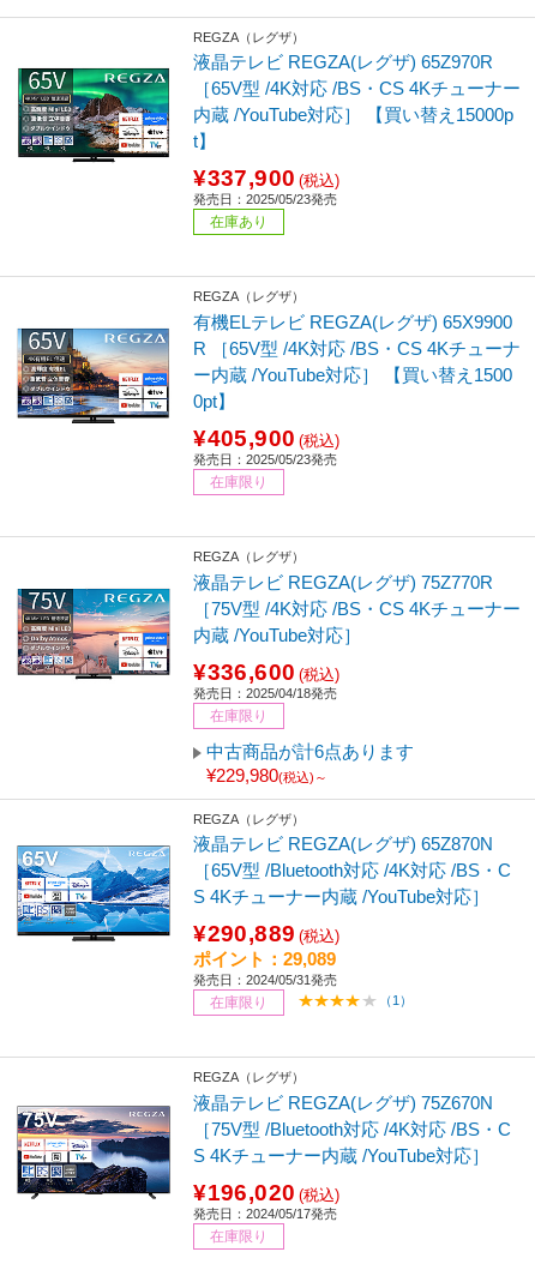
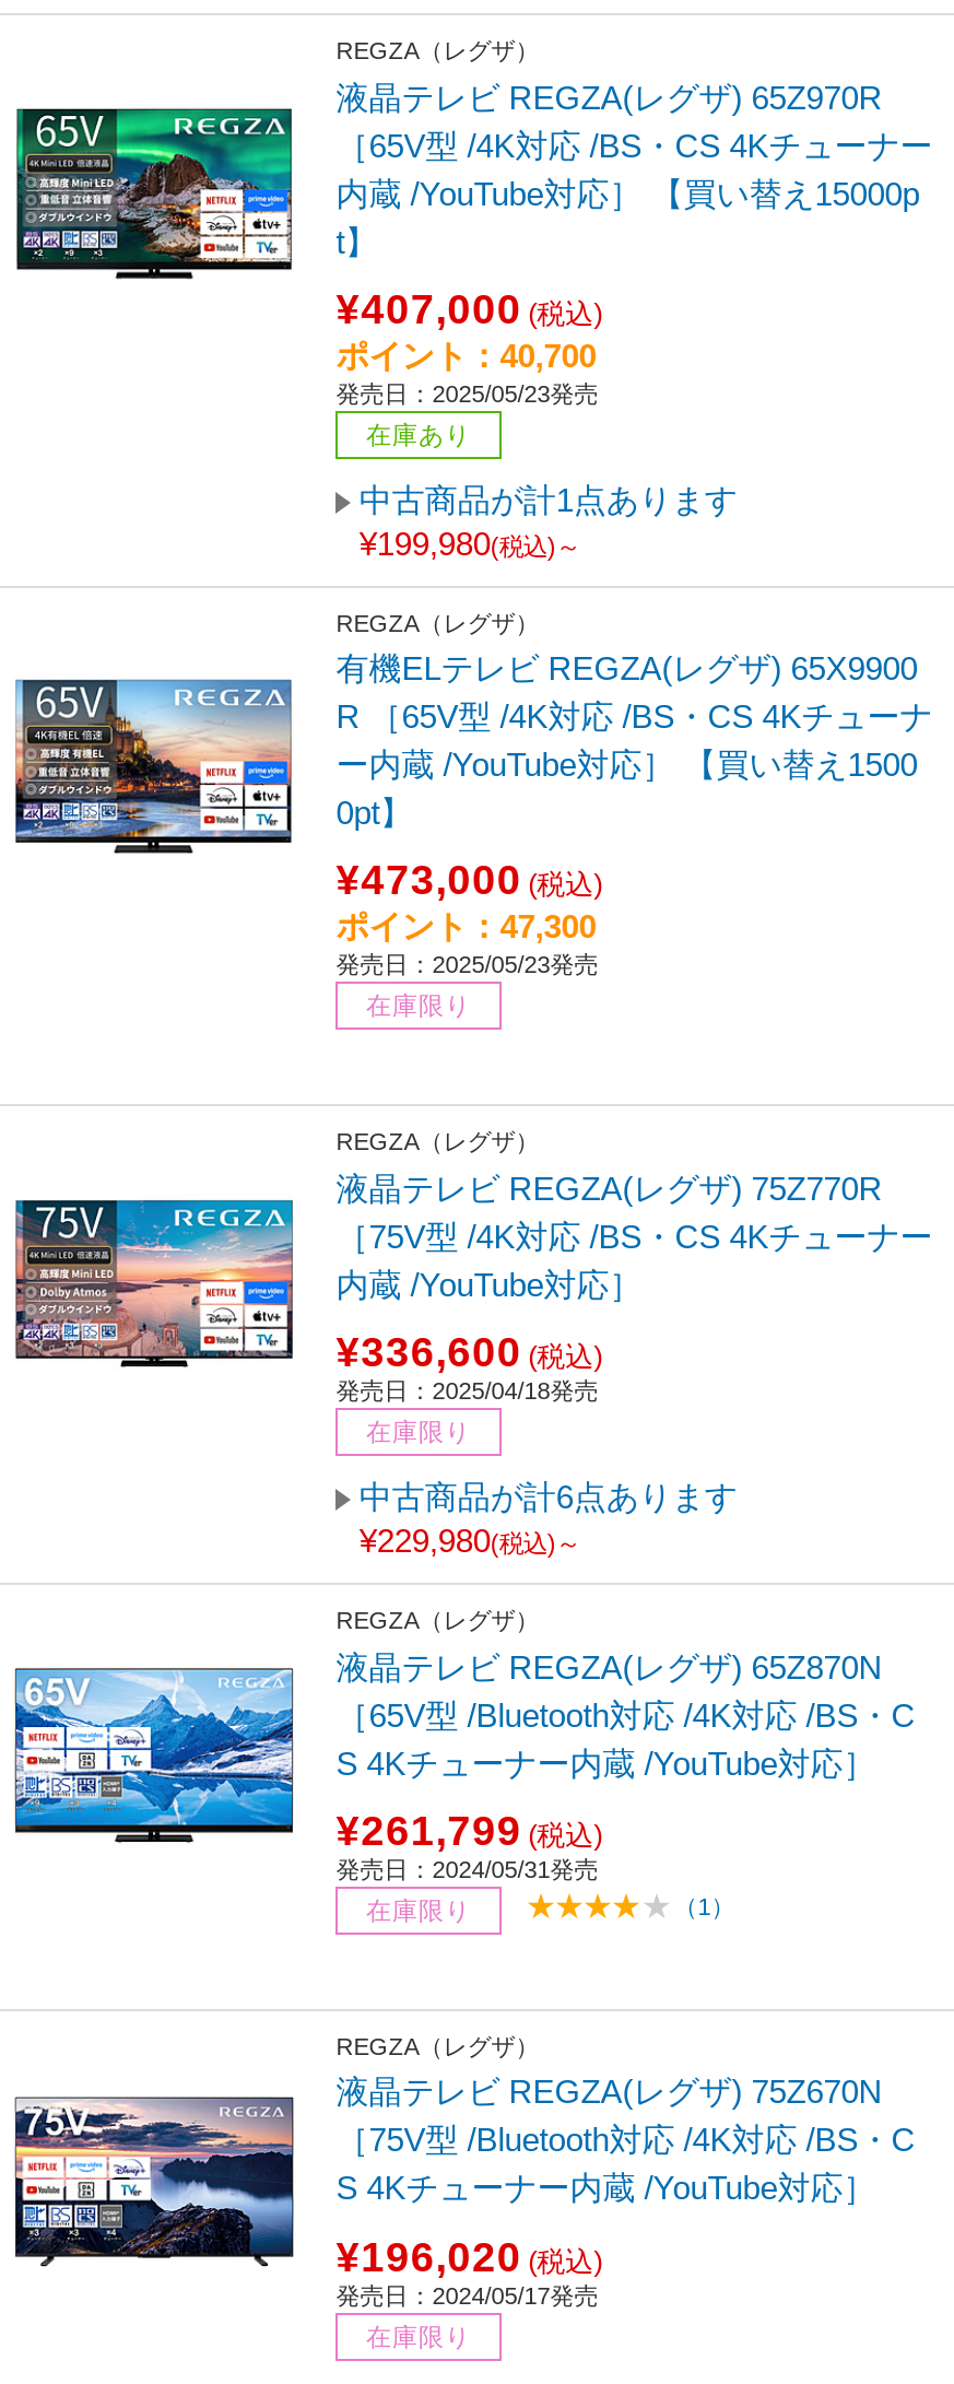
[193,166,340,191] ¥337,900 (税込) -> [336,286,602,374] ¥407,000 (税込) | ポイント：40,700
none -> [359,480,737,561] 中古商品が計1点あります | ¥199,980(税込)～
[193,426,340,451] ¥405,900 (税込) -> [336,858,602,946] ¥473,000 (税込) | ポイント：47,300
moved [16,452,521,907] -> [12,952,933,1781]: [image] | 発売日：2025/05/23発売 | 在庫限り | ... | ［65V型 /Bluetooth対応 /4K対応 /BS・C | S 4Kチューナー内蔵 /YouTube対応］
[193,922,340,970] ¥290,889 (税込) | ポイント：29,089 -> [336,1808,602,1853] ¥261,799 (税込)

